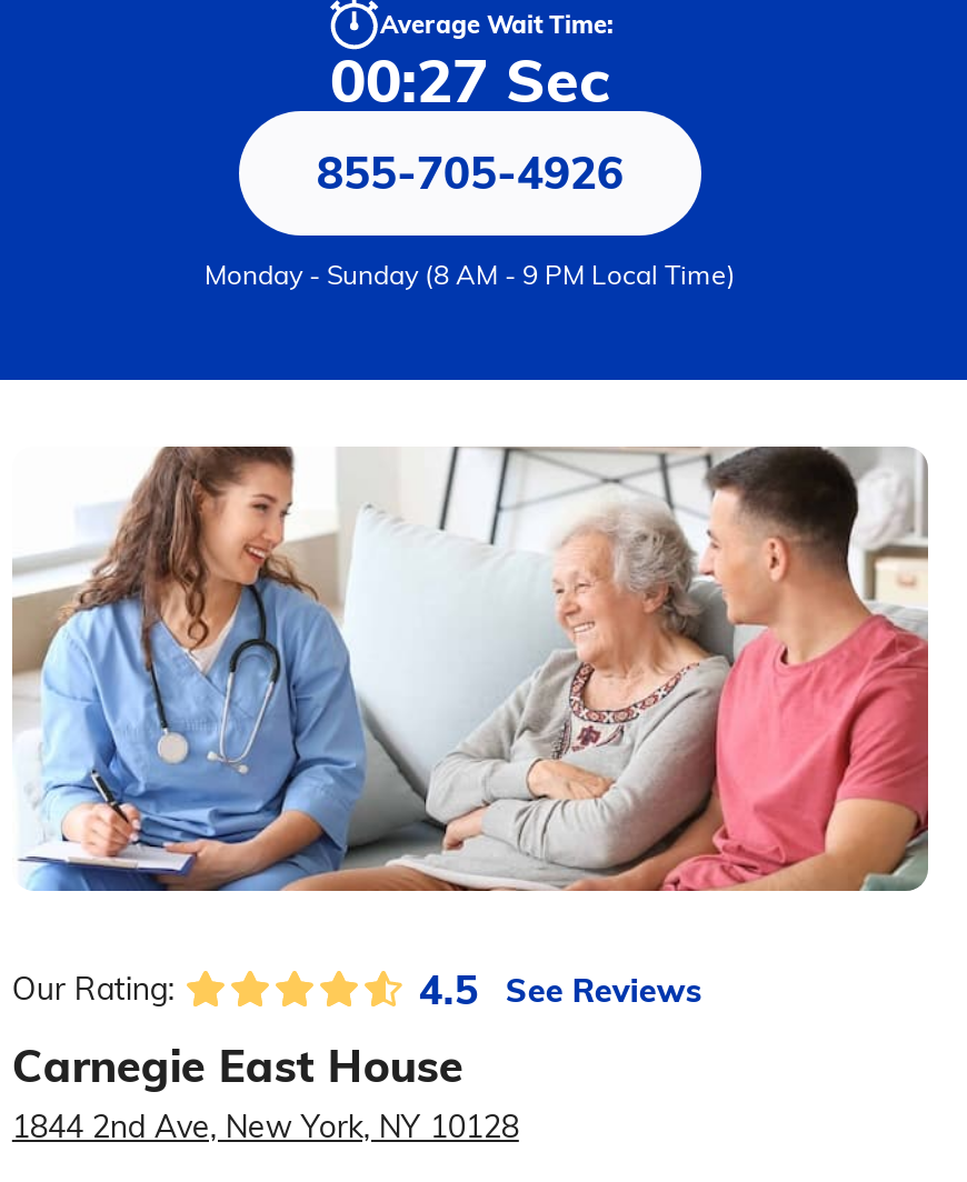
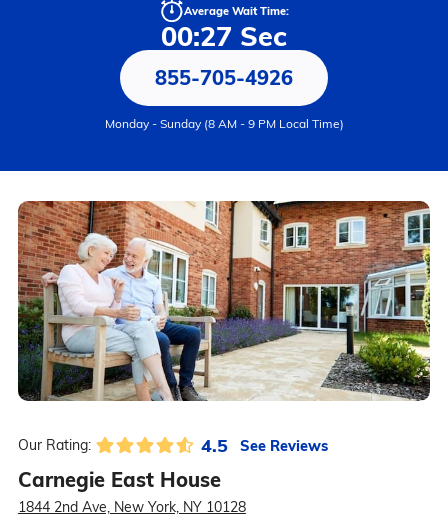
[12,444,930,893] [image] -> [17,200,431,402] [image]

